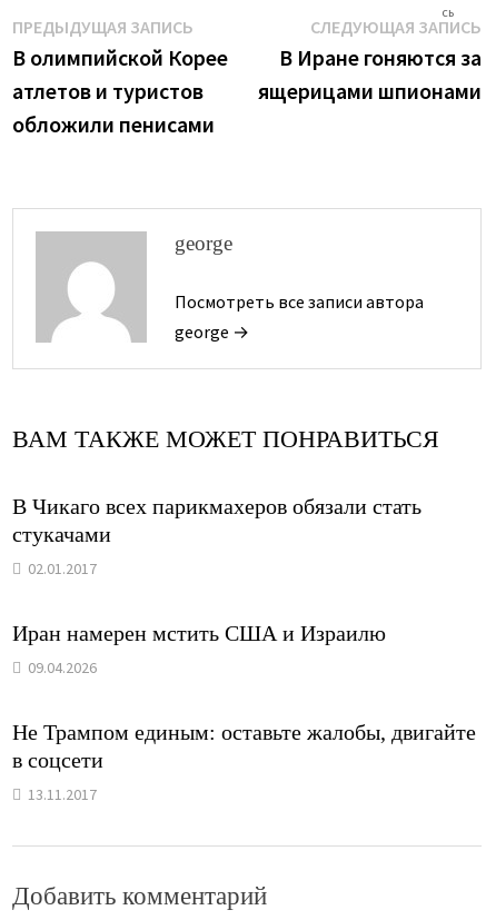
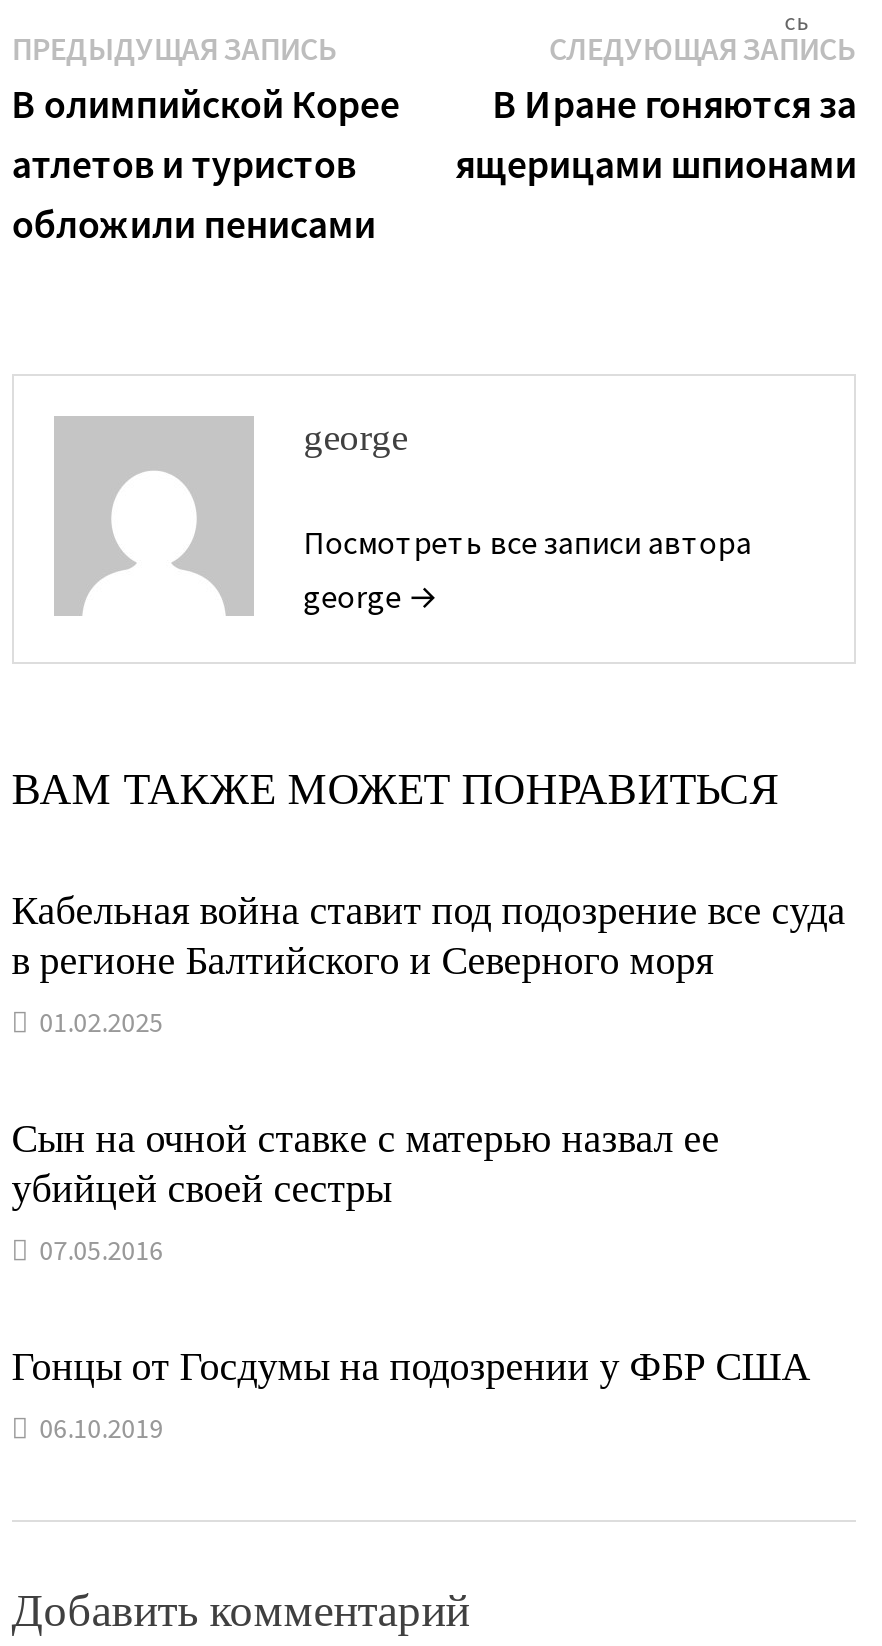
[12,494,421,546] В Чикаго всех парикмахеров обязали стать | стукачами -> [12,888,846,982] Кабельная война ставит под подозрение все суда | в регионе Балтийского и Северного моря
[28,558,97,578] 02.01.2017 -> [40,1004,164,1040] 01.02.2025
[12,621,386,645] Иран намерен мстить США и Израилю -> [12,1116,720,1210] Сын на очной ставке с матерью назвал ее | убийцей своей сестры
[28,657,97,677] 09.04.2026 -> [40,1232,164,1268] 07.05.2016
[12,720,476,772] Не Трампом единым: оставьте жалобы, двигайте | в соцсети -> [12,1344,810,1388] Гонцы от Госдумы на подозрении у ФБР США
[28,784,97,804] 13.11.2017 -> [40,1410,164,1446] 06.10.2019

